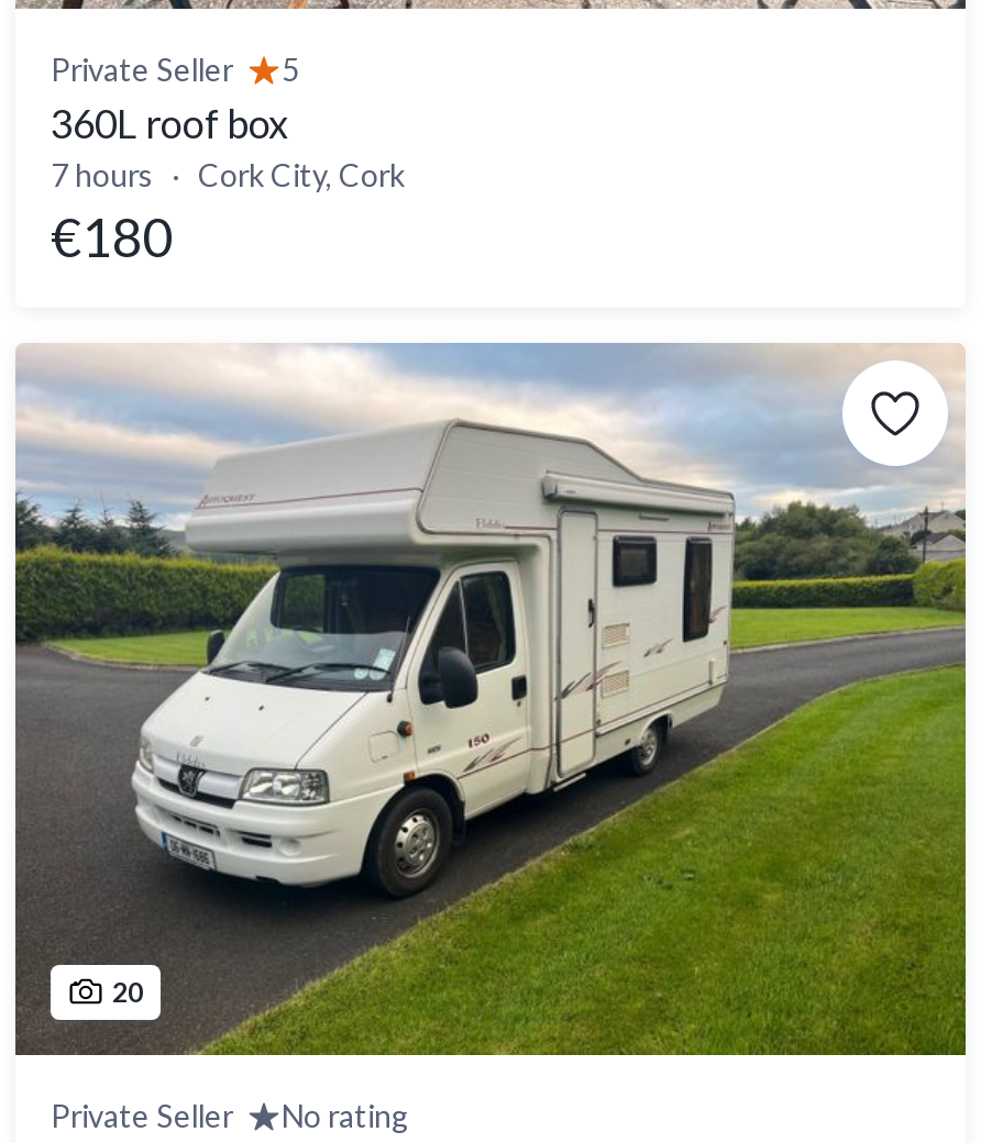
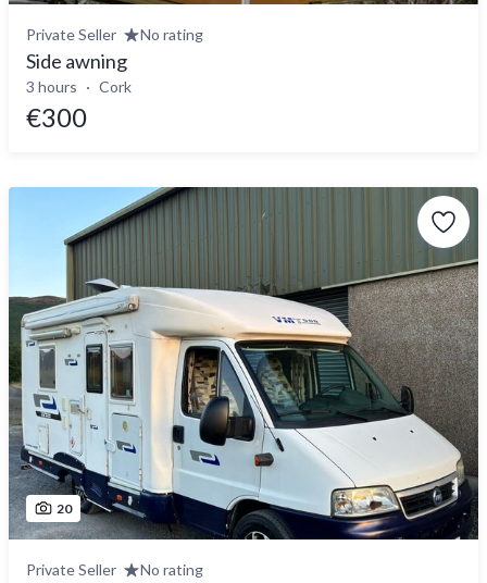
[51,51,405,268] 5 | 360L roof box | 7 hours | Cork City, Cork | €180 -> [26,25,203,133] No rating | Side awning | 3 hours | Cork | €300
[13,343,966,1057] [image] -> [9,186,479,541] [image]

